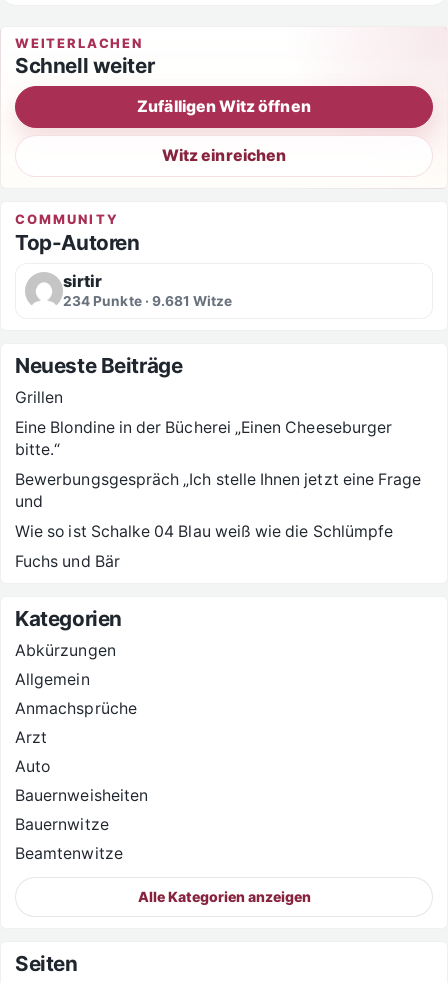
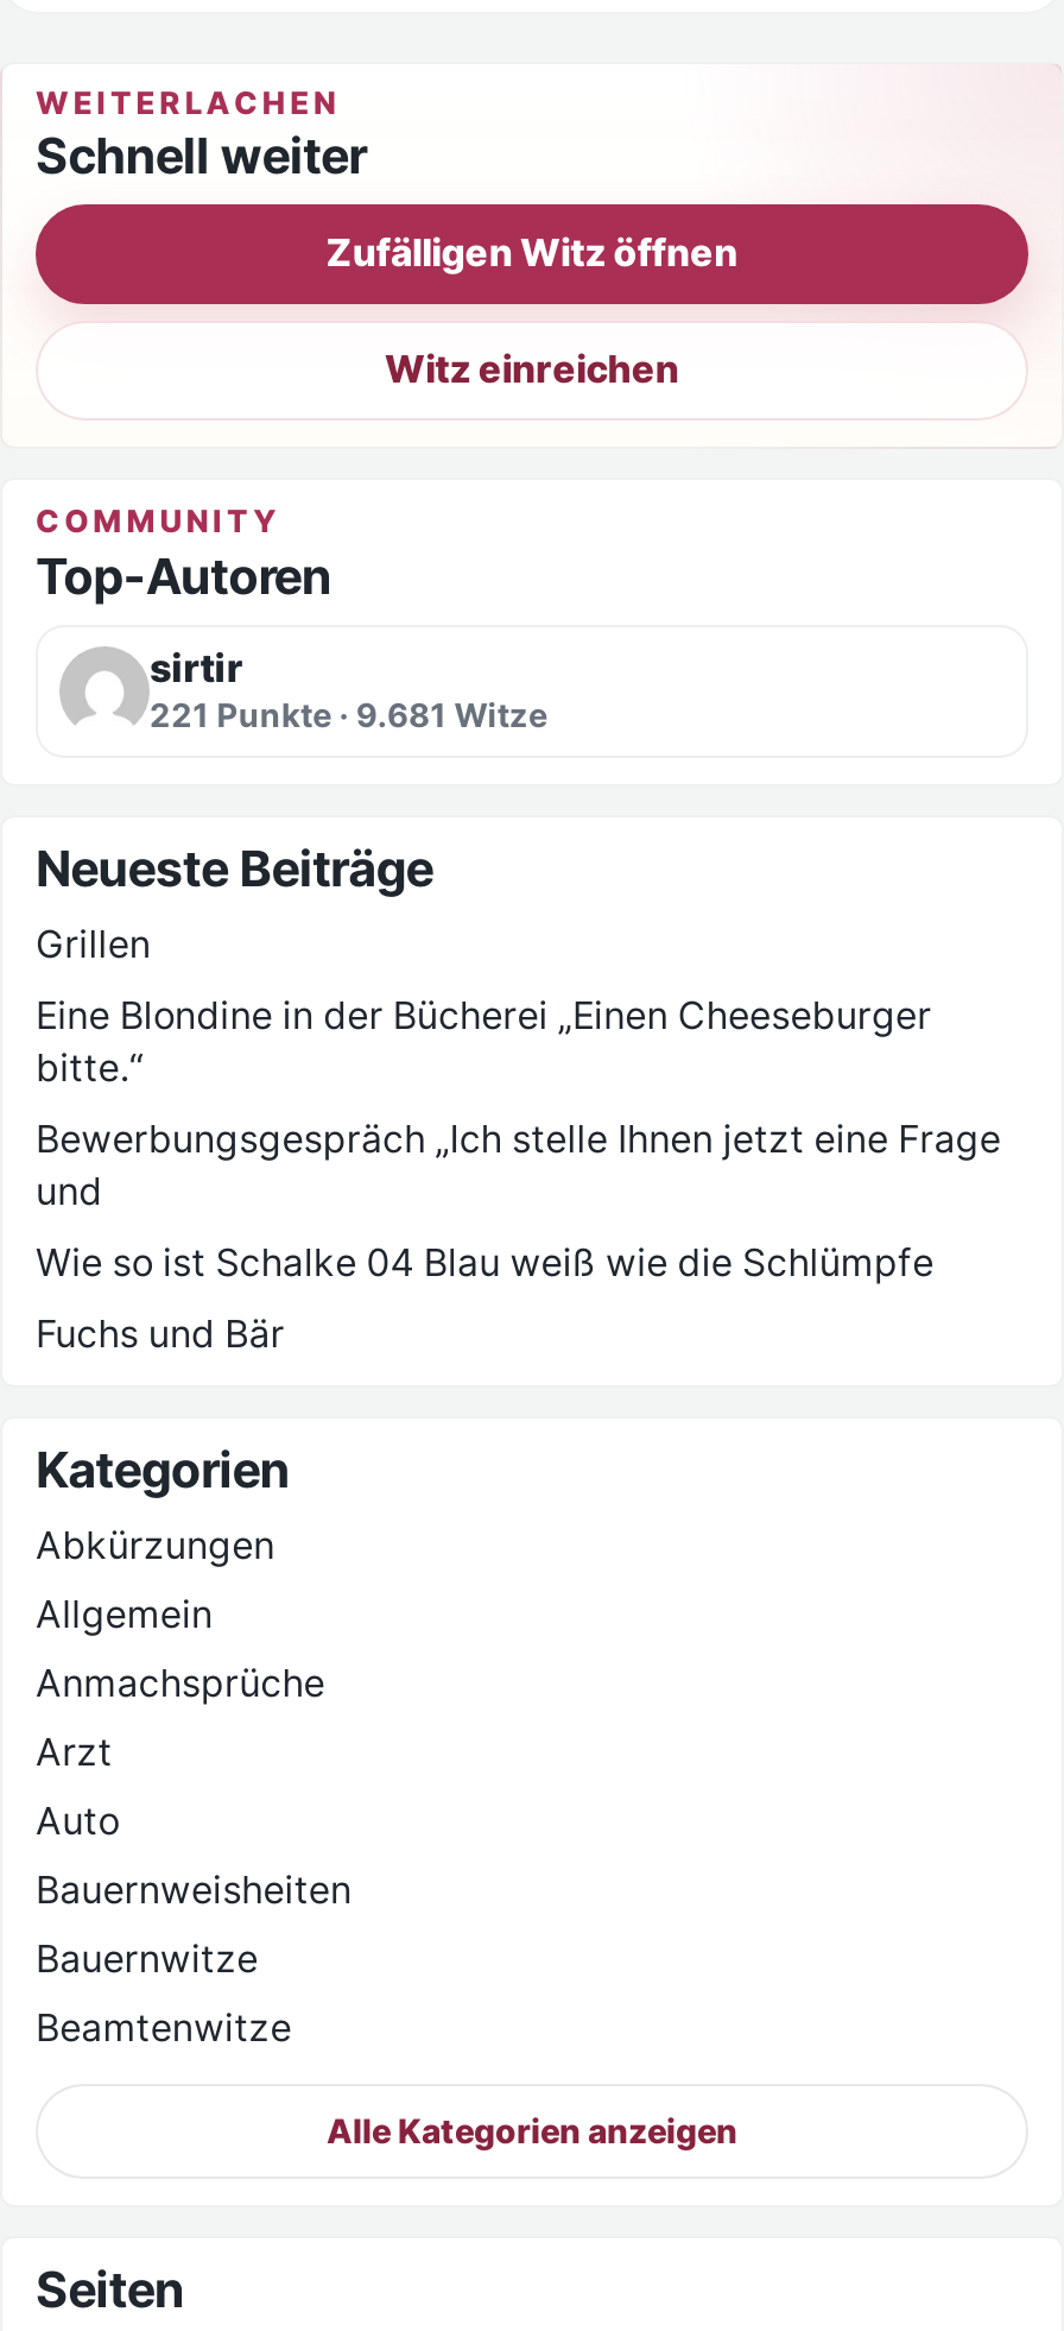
[63,293,232,309] 234 Punkte · 9.681 Witze -> [150,697,547,735] 221 Punkte · 9.681 Witze

